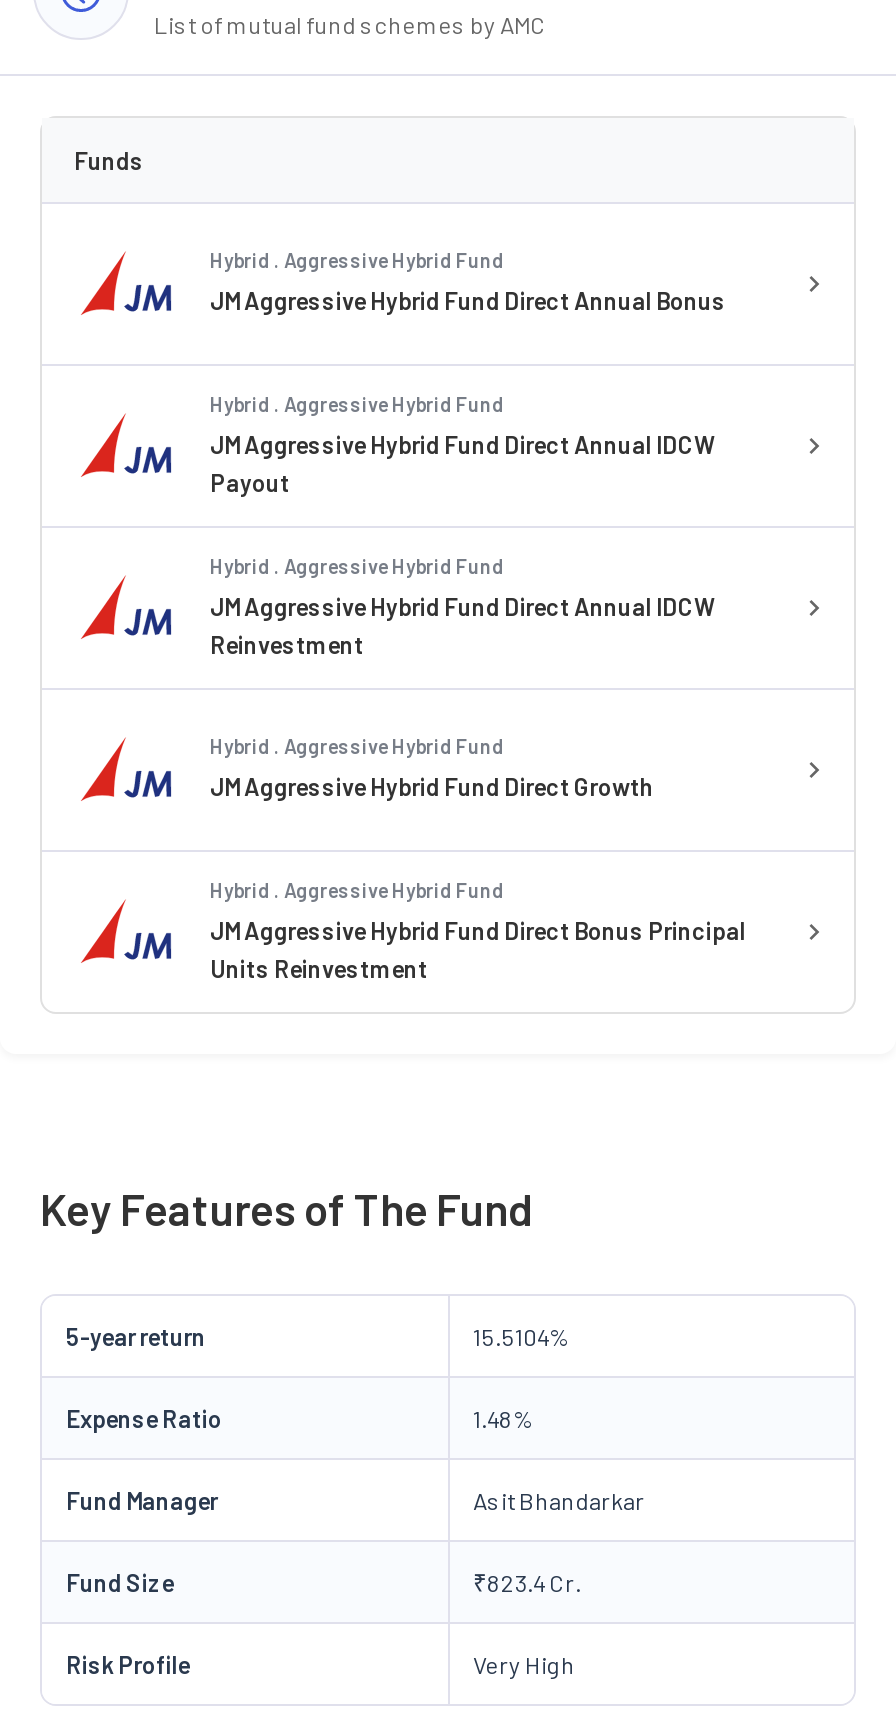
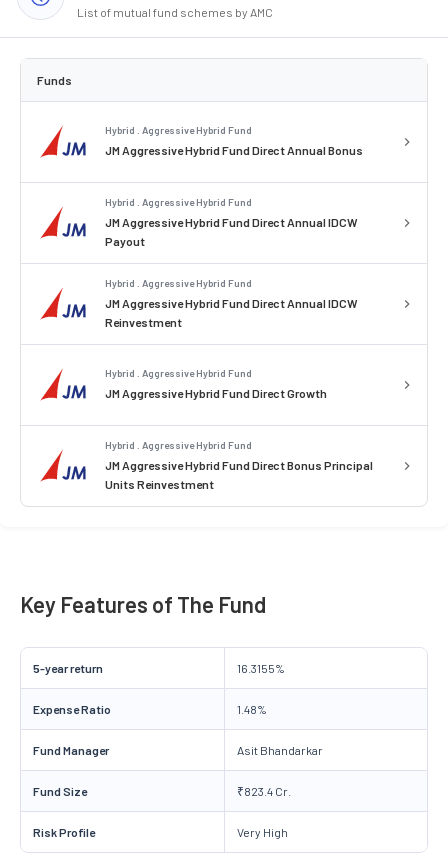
[473,1322,569,1350] 15.5104% -> [236,661,284,675] 16.3155%

